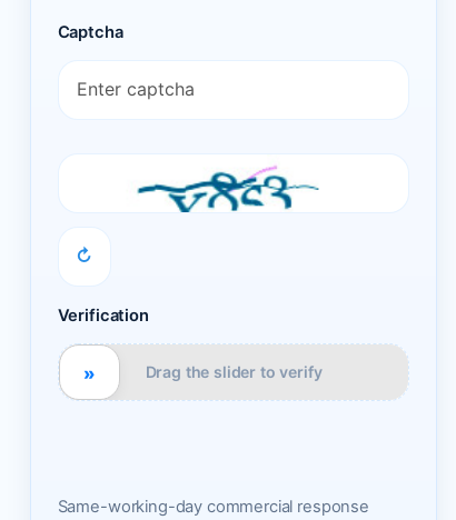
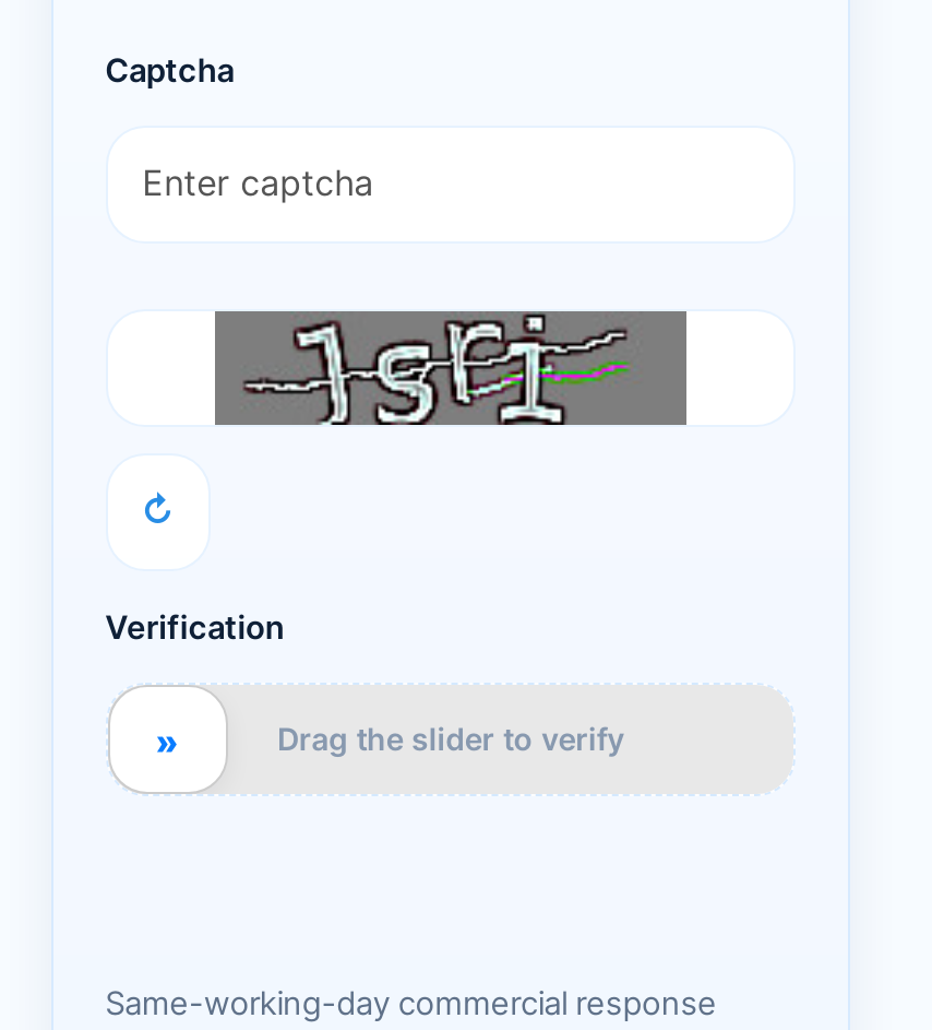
[113,154,354,213] [image] -> [213,309,689,427] [image]

